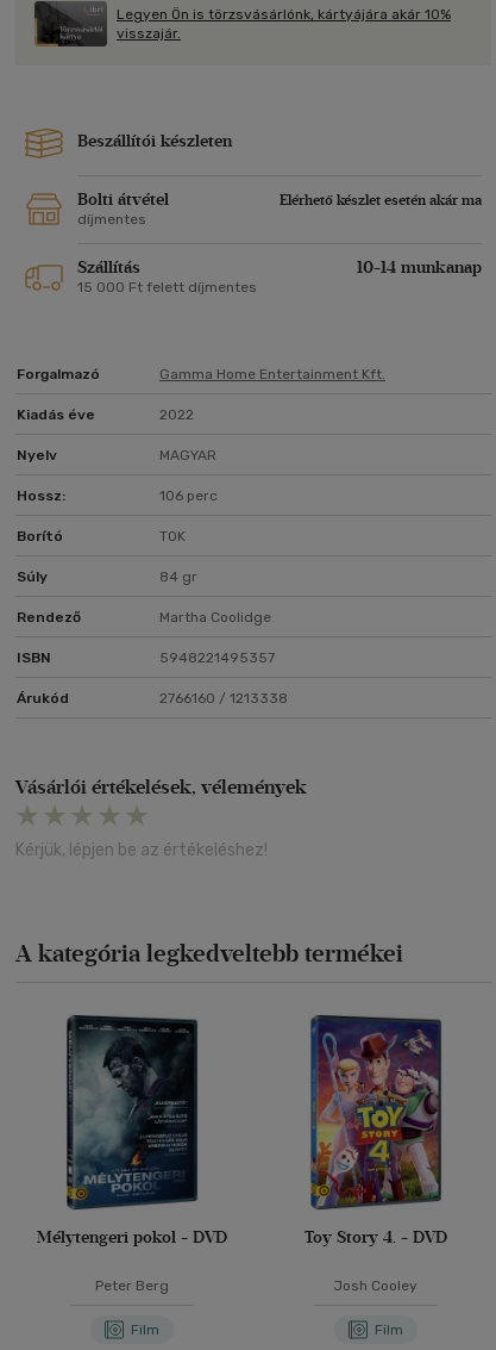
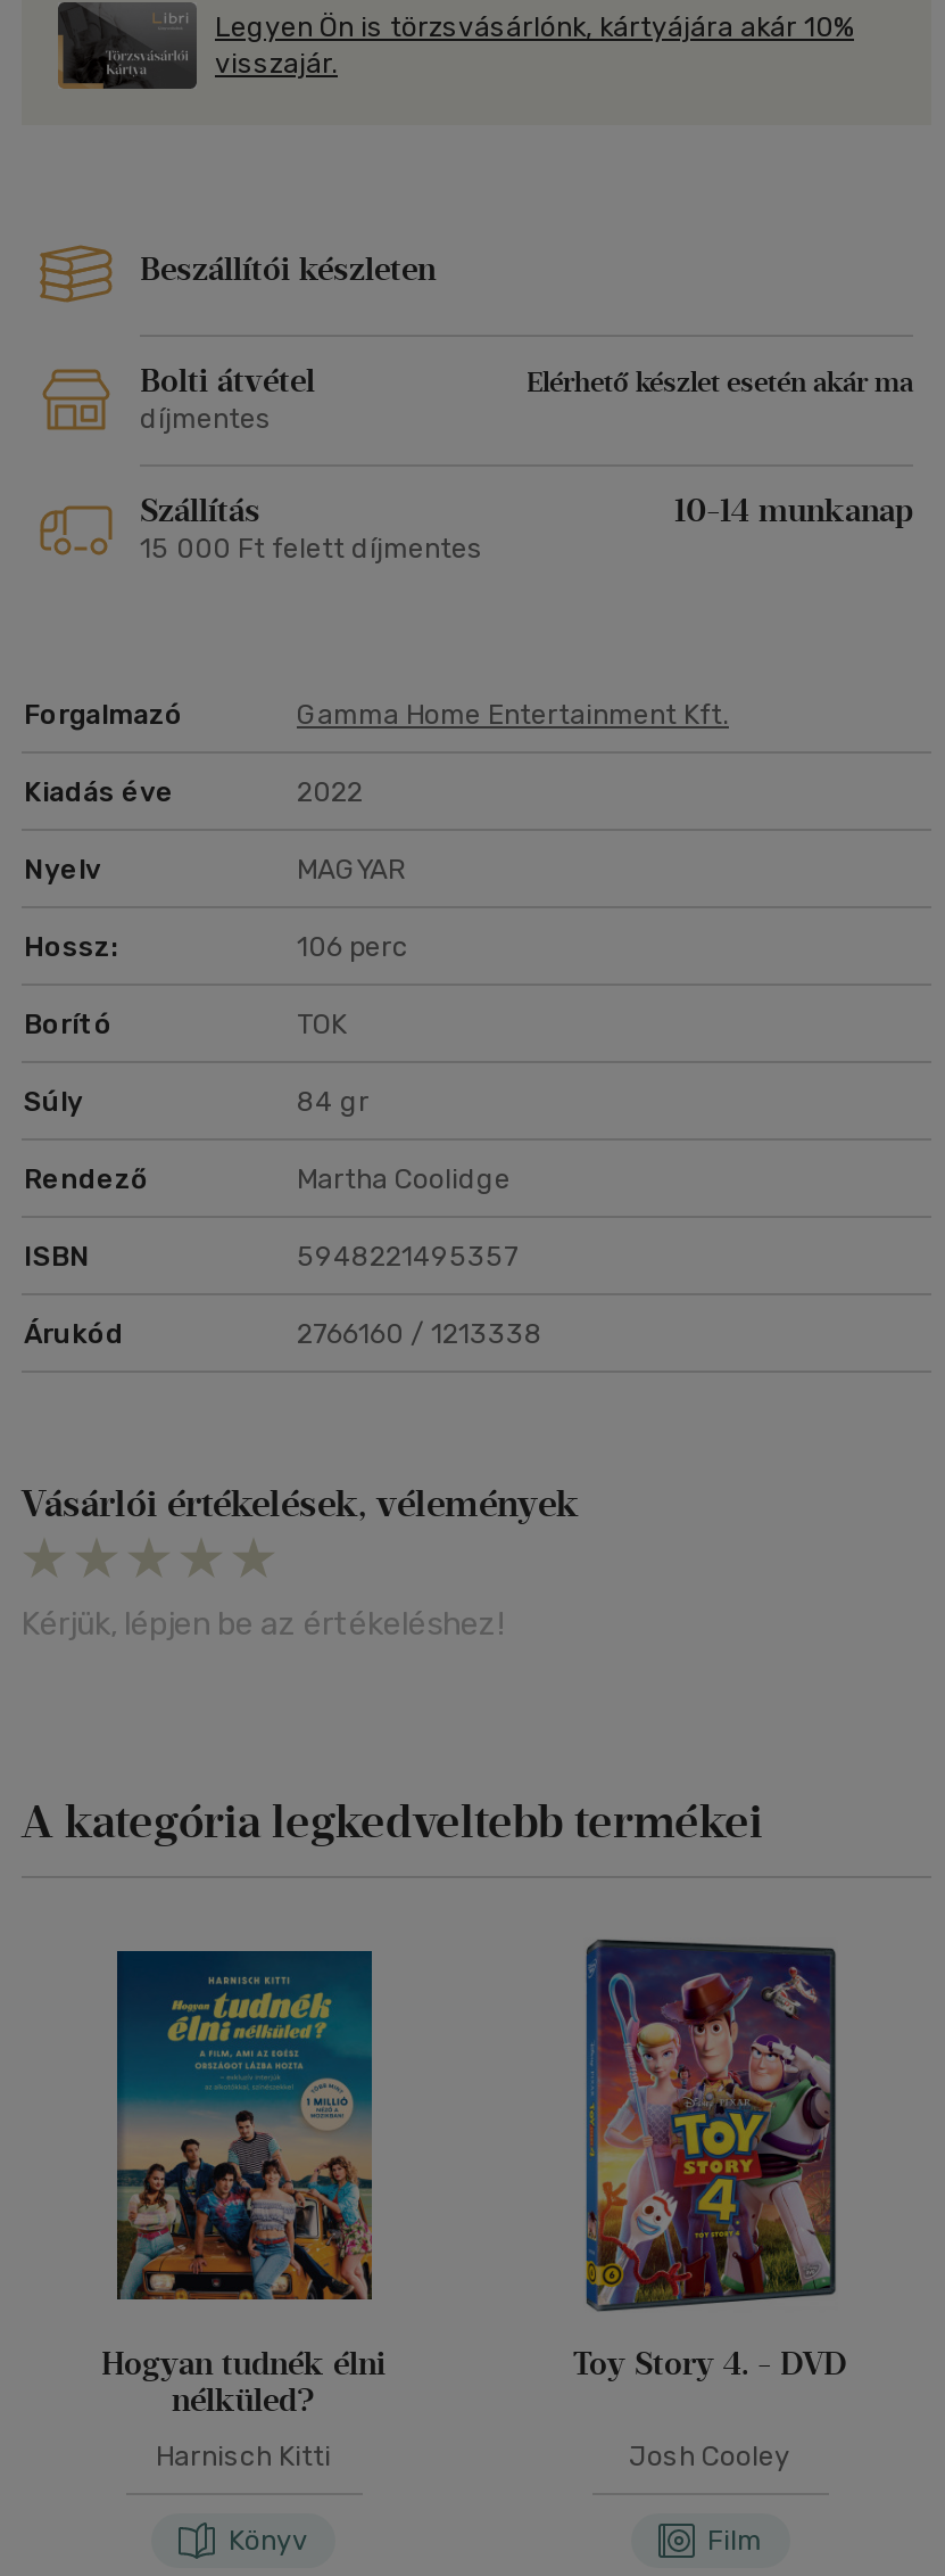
[36,1014,227,1248] [image] | Mélytengeri pokol - DVD -> [101,1940,386,2421] [image] | Hogyan tudnék élni | nélküled?
[95,1278,168,1294] Peter Berg -> [156,2441,331,2473] Harnisch Kitti
[130,1322,159,1338] Film -> [229,2525,308,2557] Könyv

